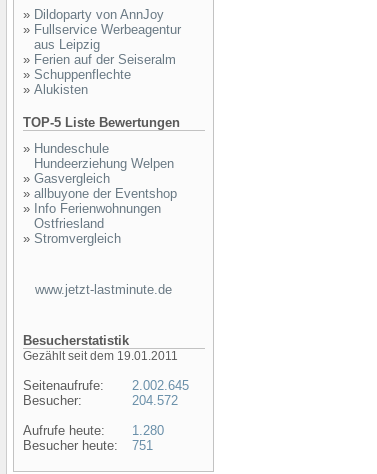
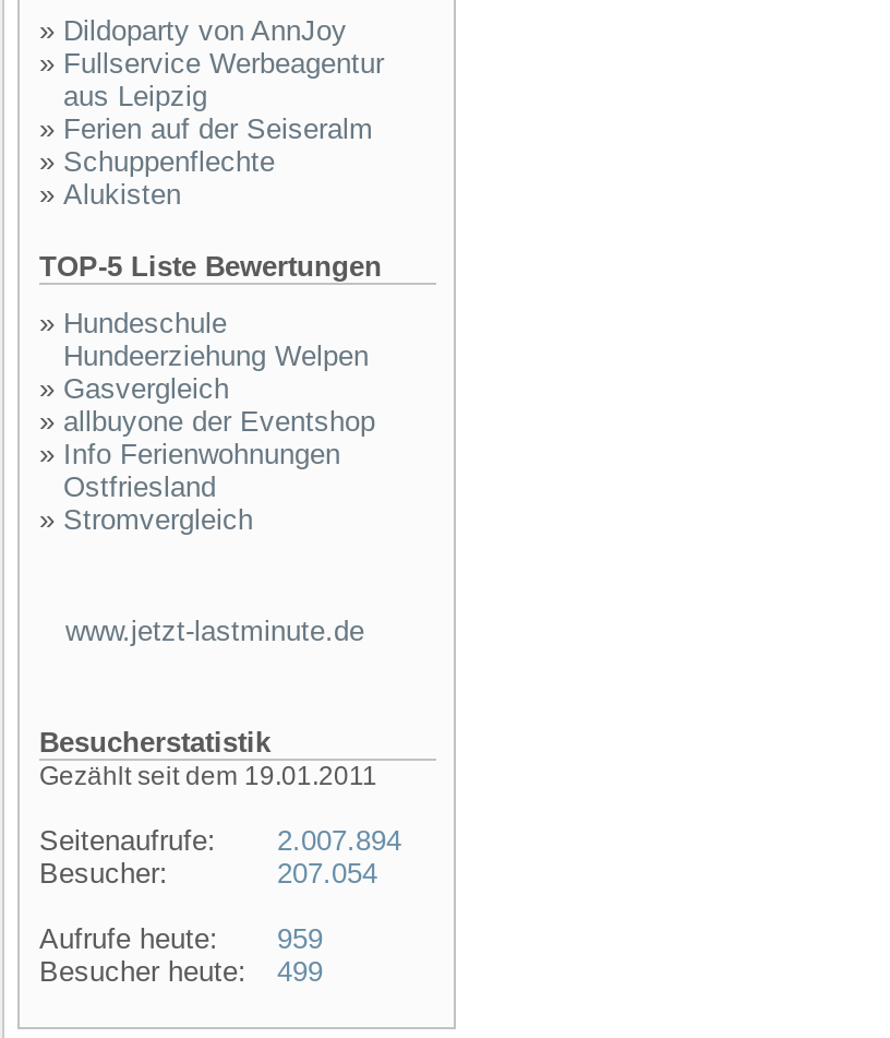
[23,378,189,393] Seitenaufrufe: 2.002.645 -> [39,824,401,857] Seitenaufrufe: 2.007.894
[132,393,178,408] 204.572 -> [277,857,377,890] 207.054
[23,423,164,438] Aufrufe heute: 1.280 -> [39,922,323,955] Aufrufe heute: 959
[23,438,153,453] Besucher heute: 751 -> [39,955,323,988] Besucher heute: 499

